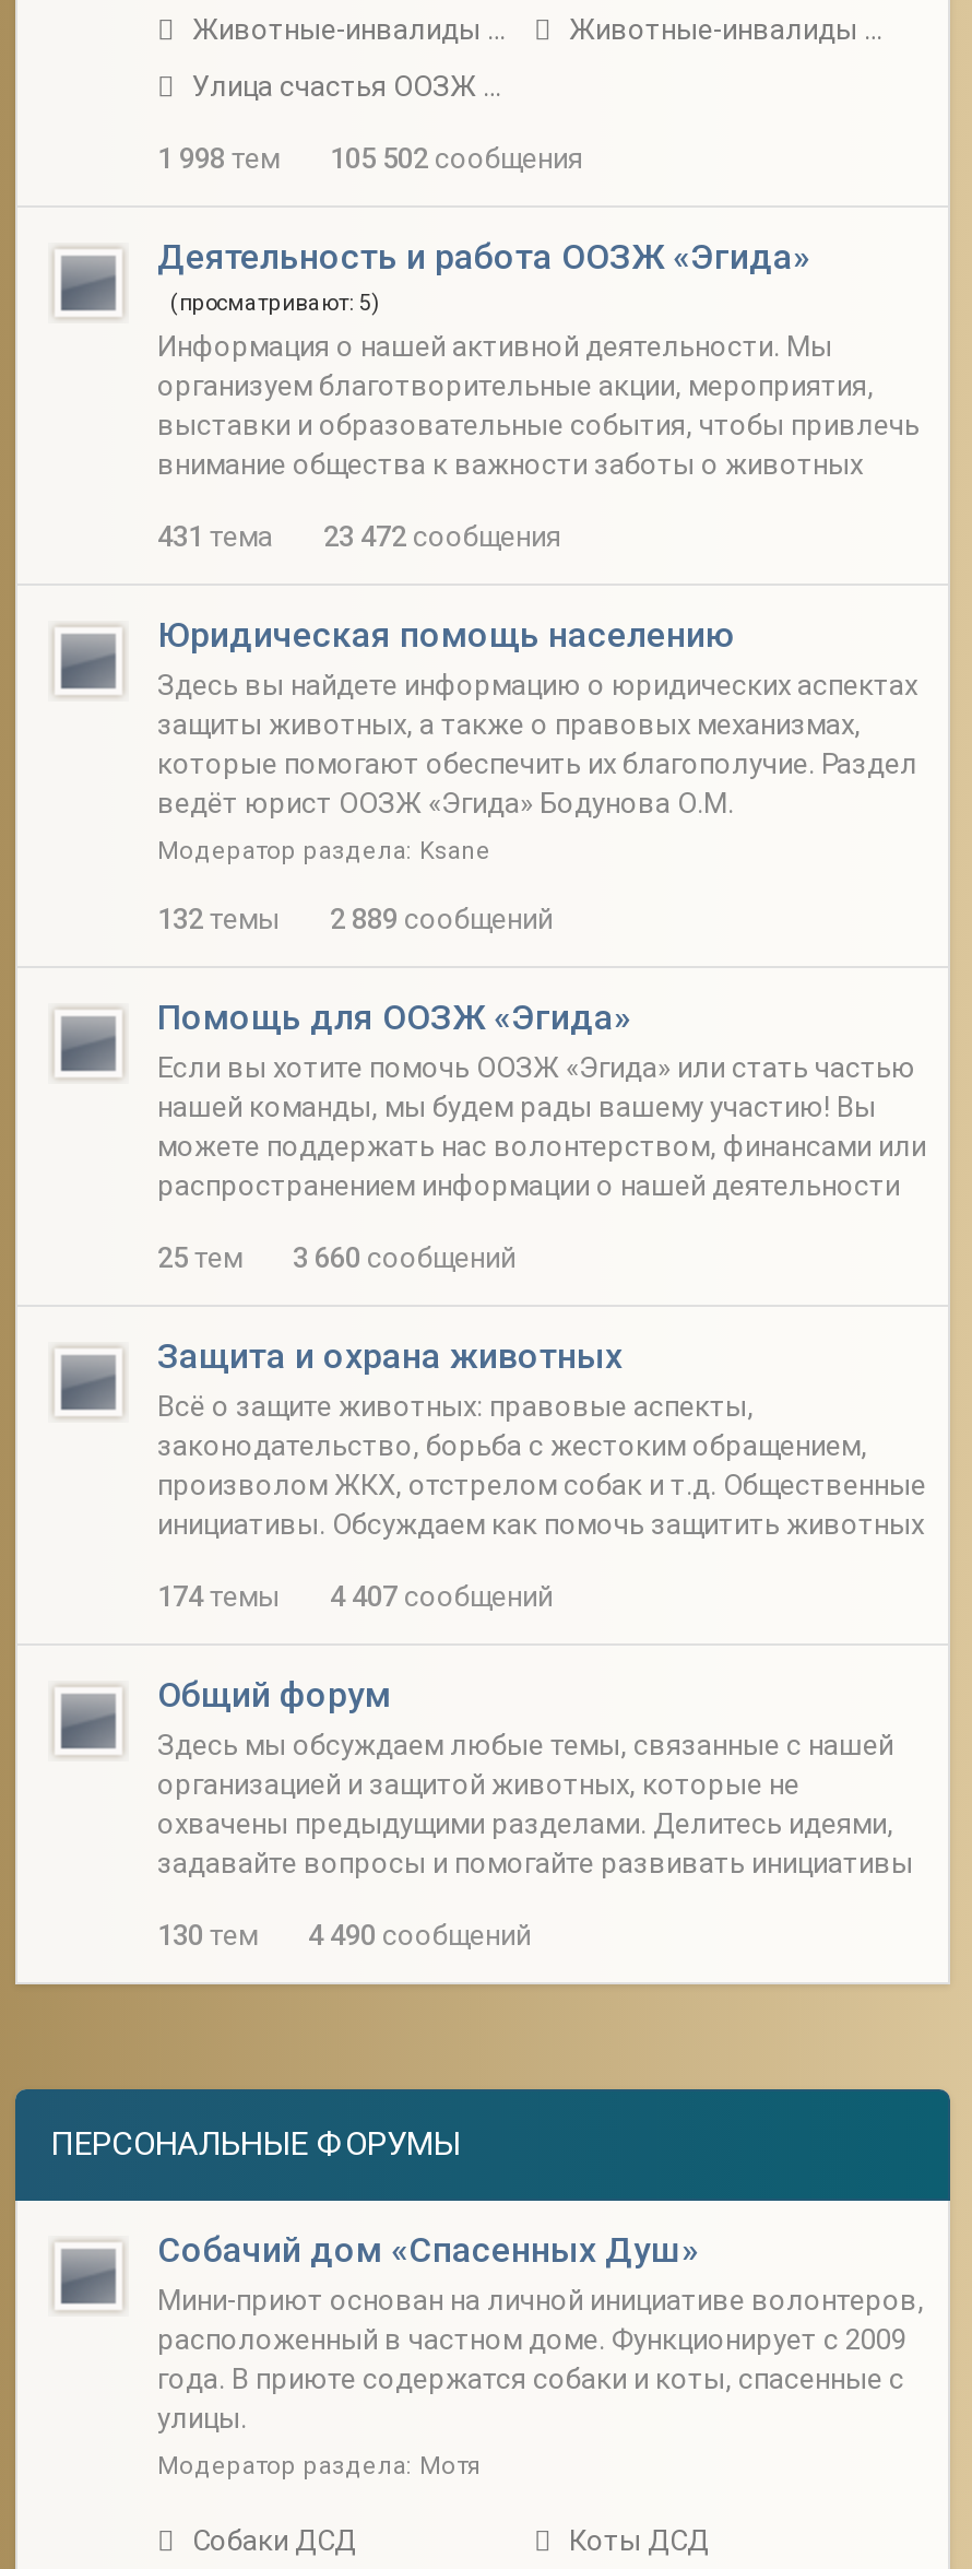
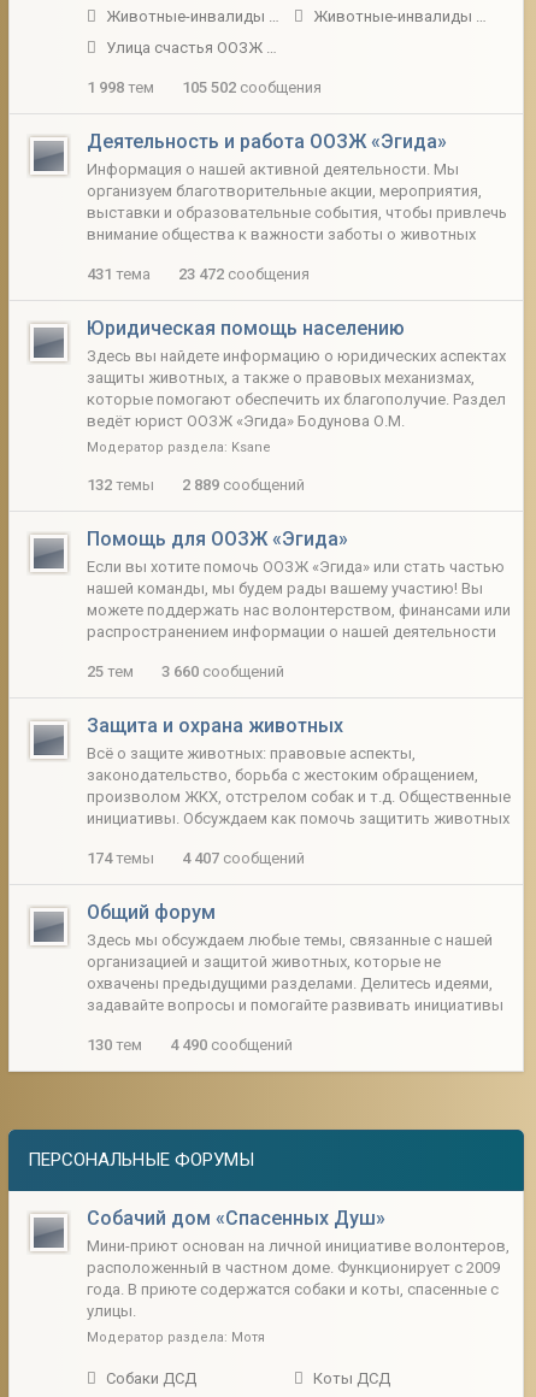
[170,290,380,314] (просматривают: 5) -> none

